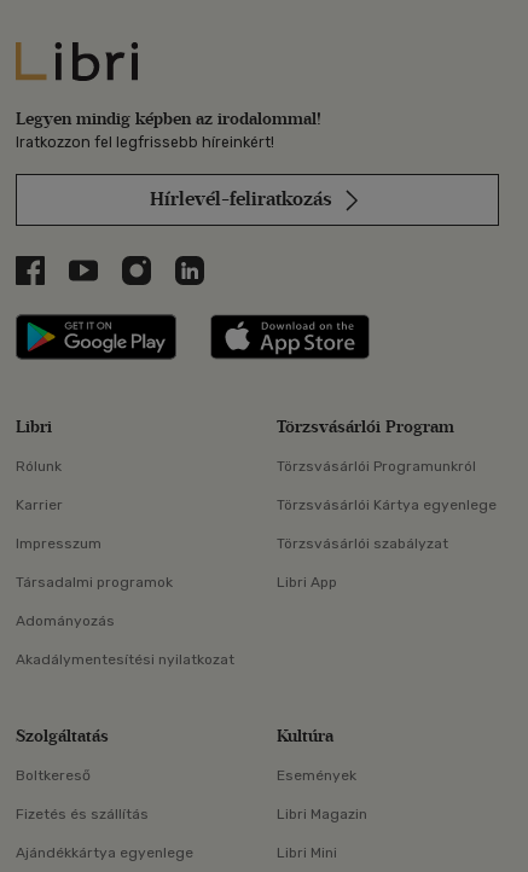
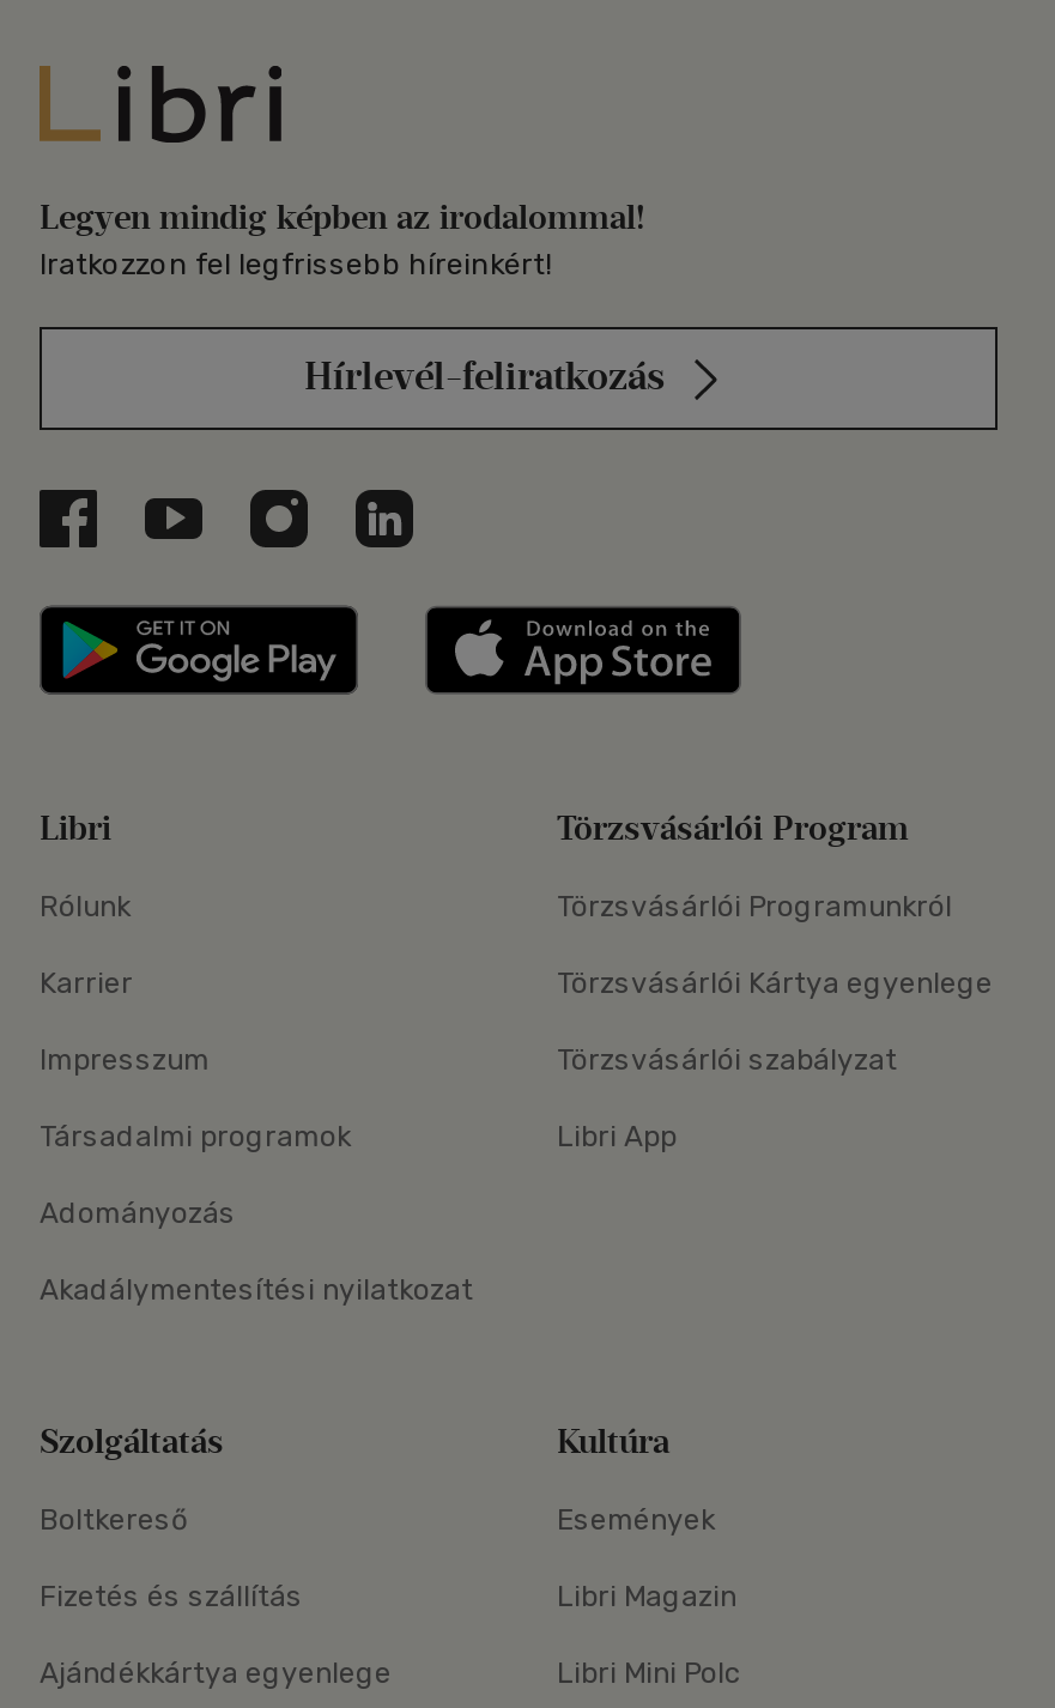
[277,844,337,861] Libri Mini -> [557,1657,741,1690] Libri Mini Polc

